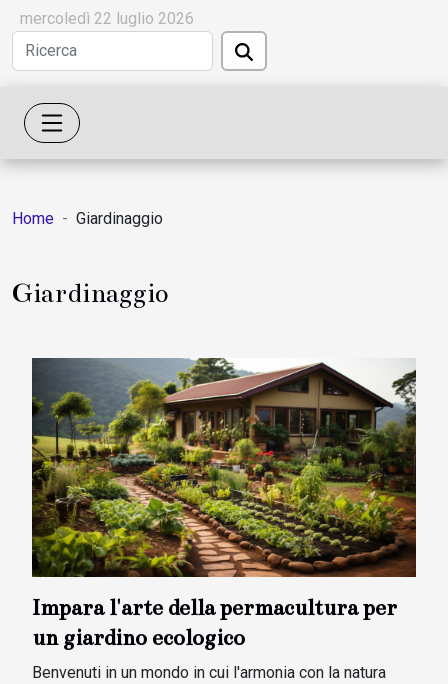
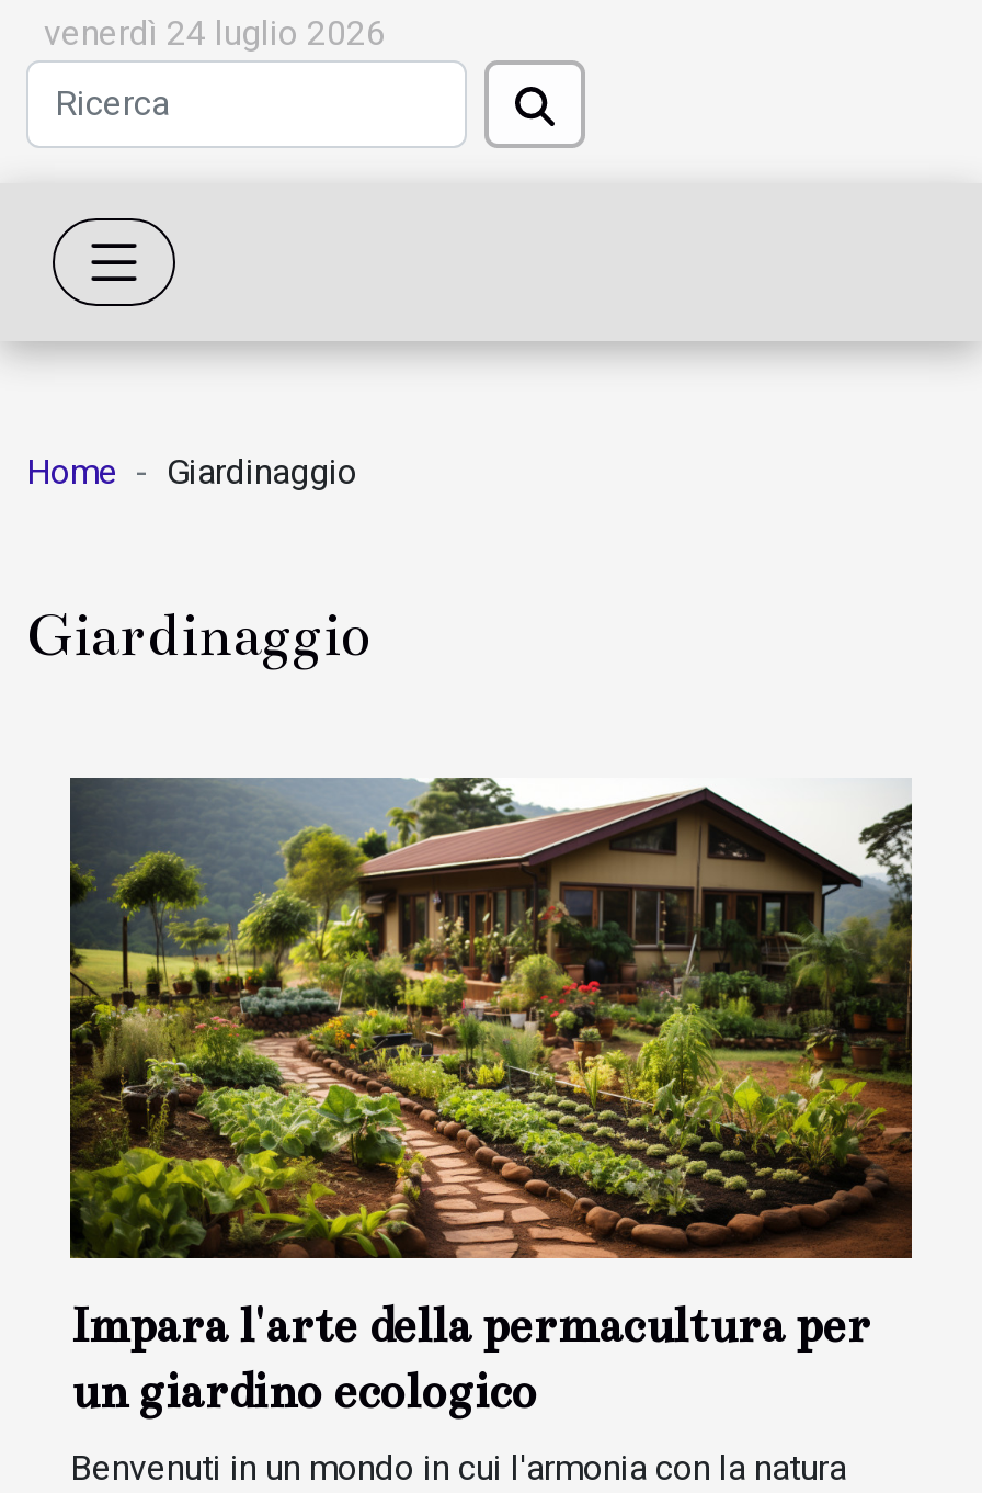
[20,9,194,28] mercoledì 22 luglio 2026 -> [44,12,386,54] venerdì 24 luglio 2026

